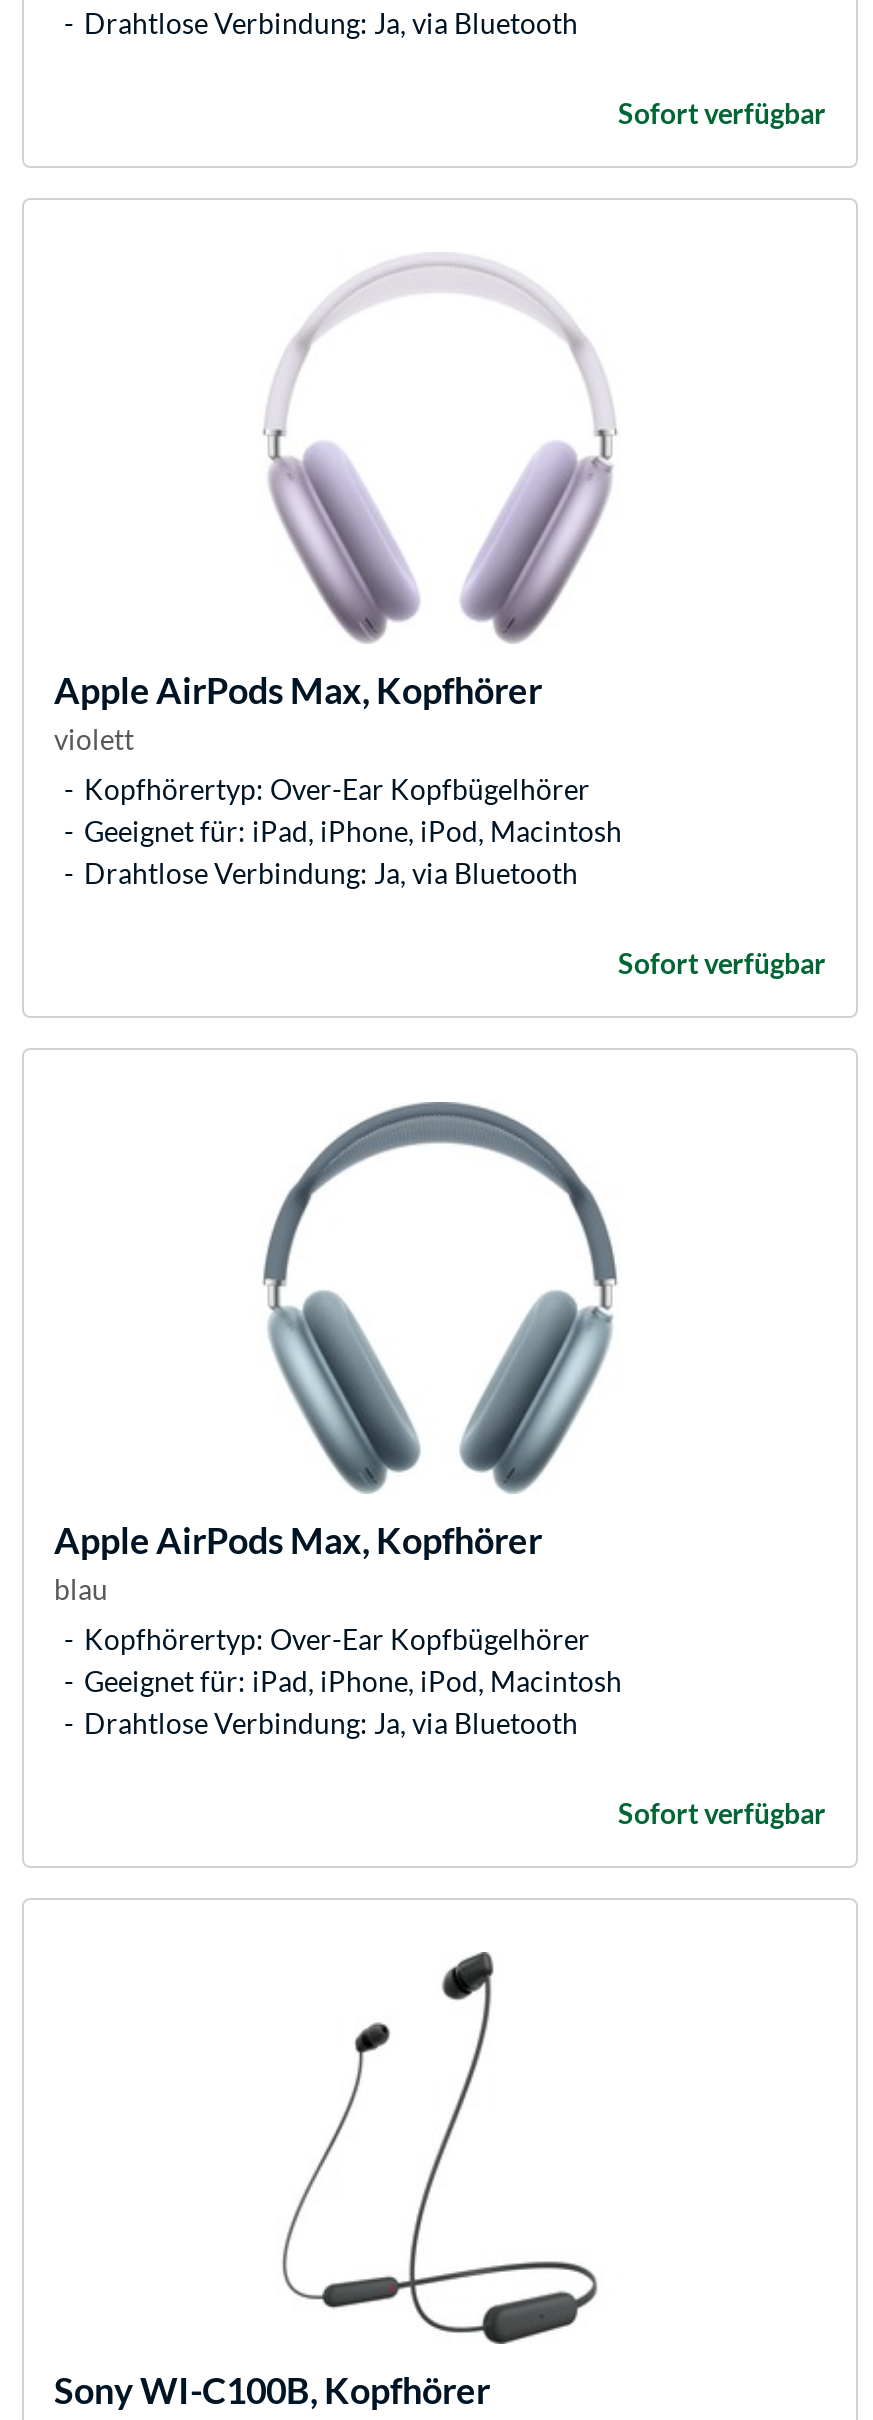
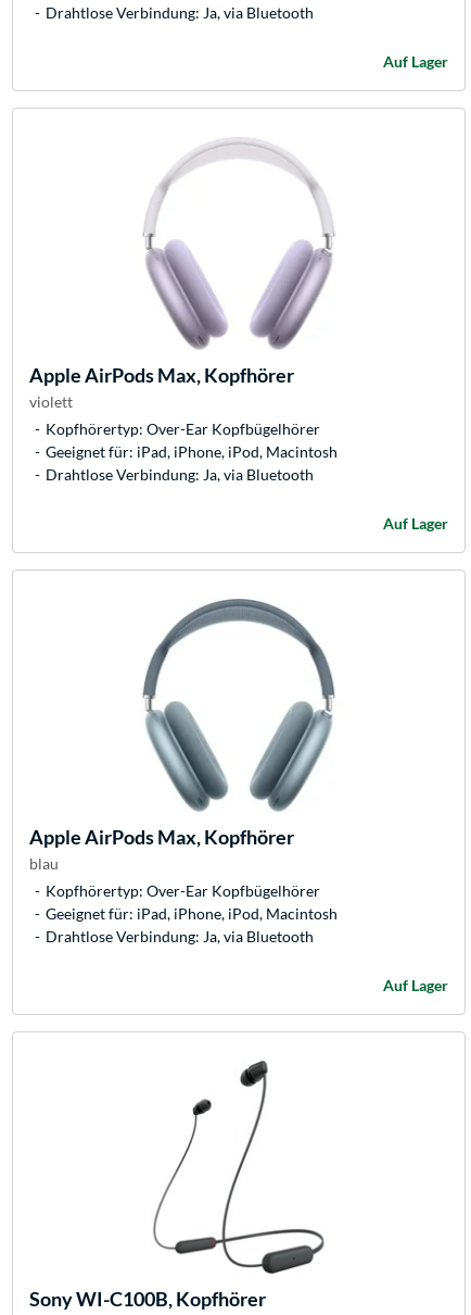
[618,97,826,131] Sofort verfügbar -> [383,53,448,71] Auf Lager
[618,947,826,981] Sofort verfügbar -> [383,514,448,533] Auf Lager
[618,1797,826,1831] Sofort verfügbar -> [383,976,448,995] Auf Lager

